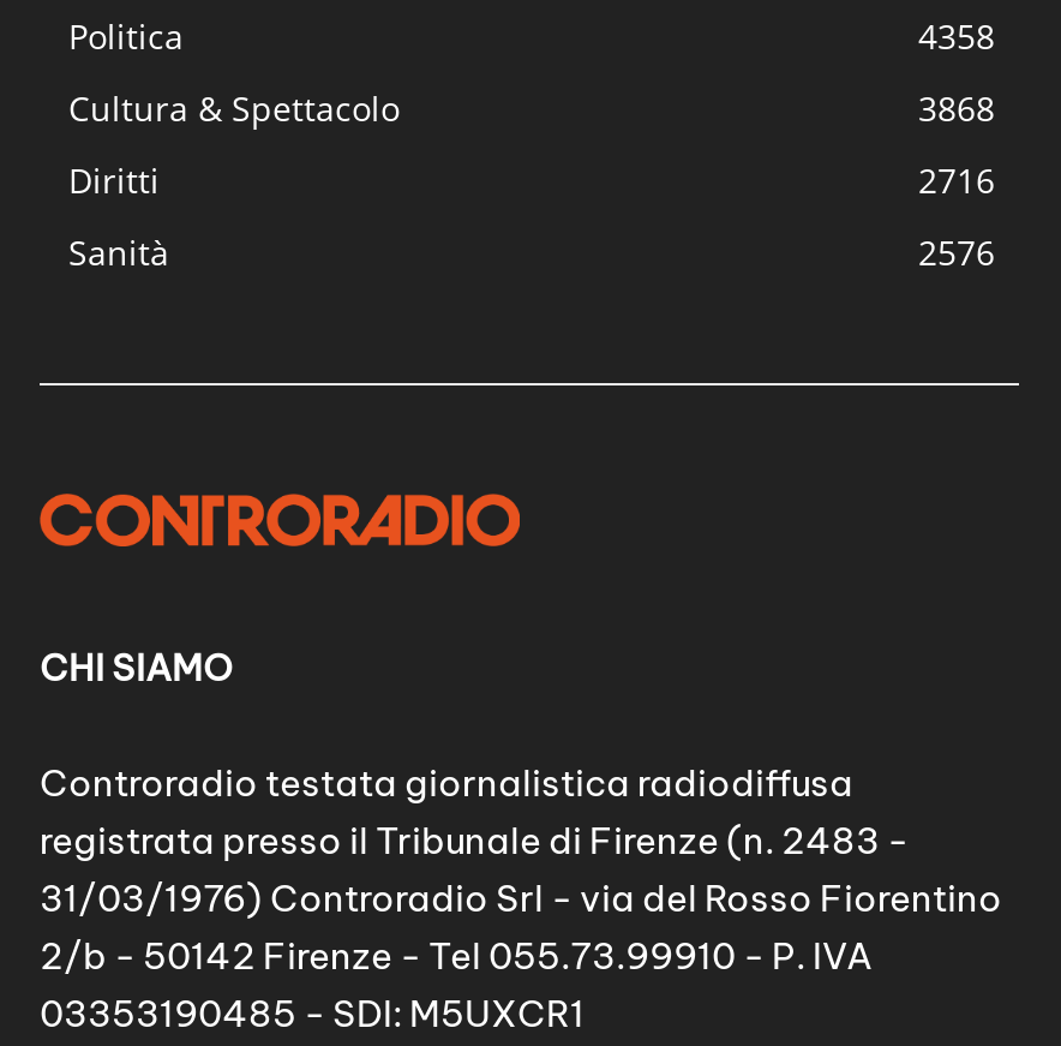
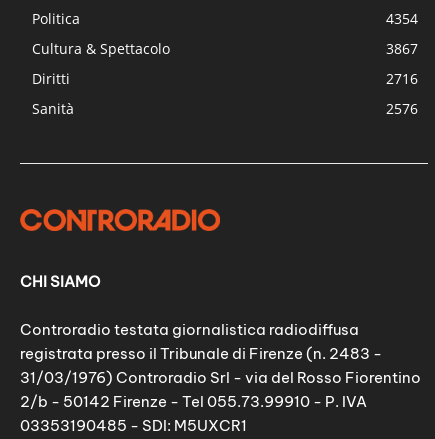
[918,12,995,58] 4358 -> [386,9,418,28] 4354
[918,84,995,130] 3868 -> [386,39,418,58] 3867

